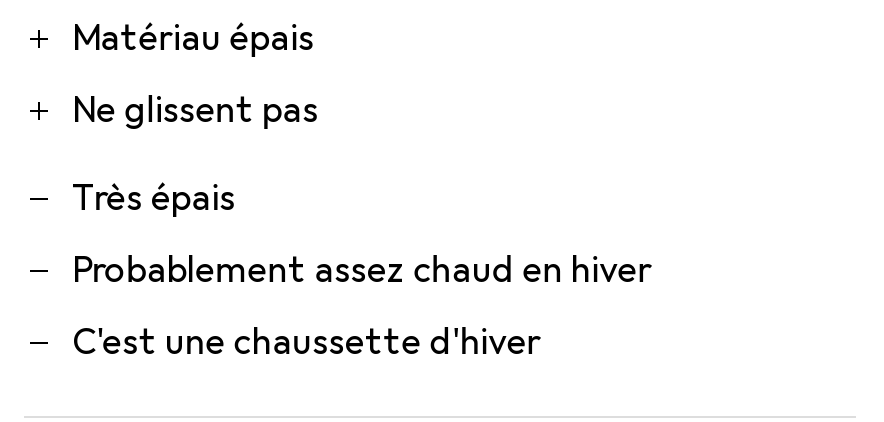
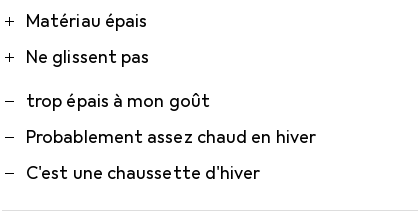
[72,176,236,220] Très épais -> [26,90,210,112] trop épais à mon goût

